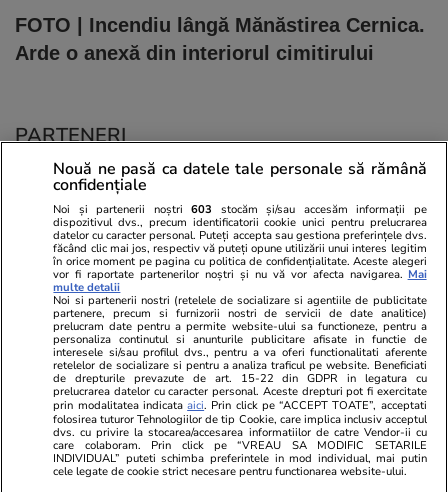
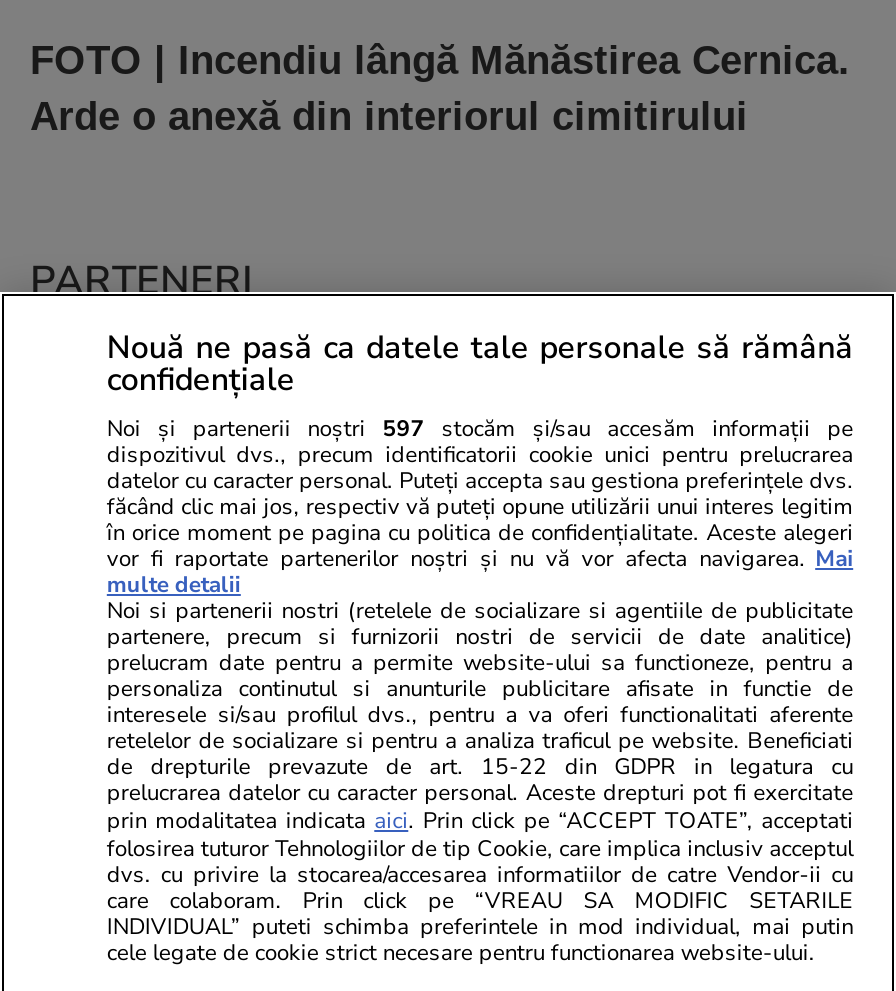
[53,202,427,217] Noi și partenerii noștri 603 stocăm și/sau accesăm informații pe -> [107,414,853,444] Noi și partenerii noștri 597 stocăm și/sau accesăm informații pe

